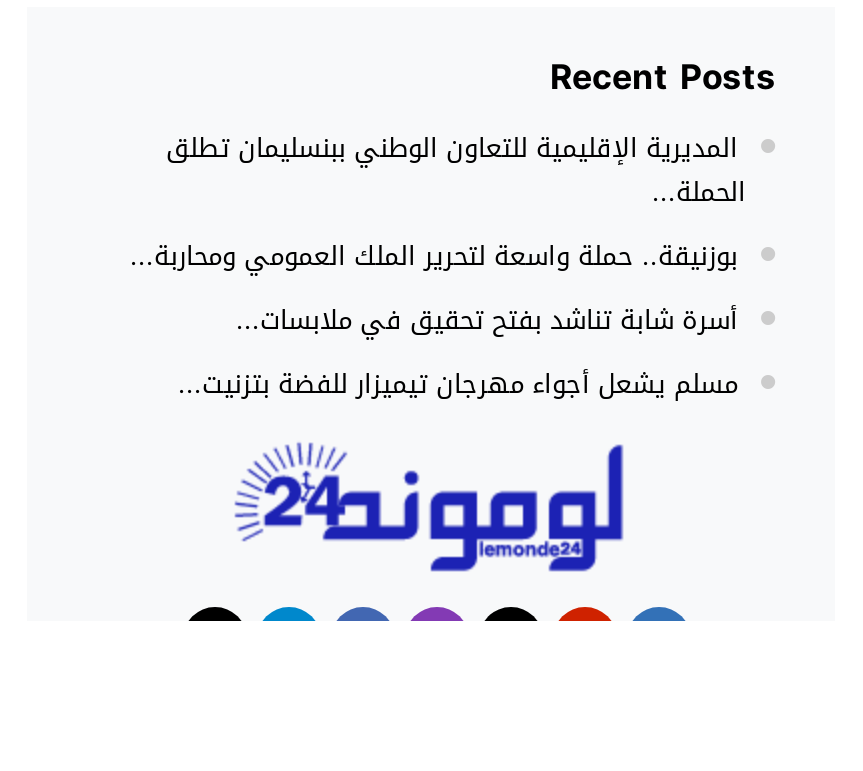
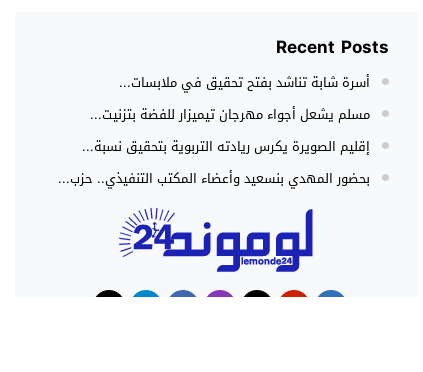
[130,123,746,281] المديرية الإقليمية للتعاون الوطني ببنسليمان تطلق | الحملة... | بوزنيقة.. حملة واسعة لتحرير الملك العمومي ومحاربة... -> none
moved [178,295,738,409] -> [90,70,370,127]: أسرة شابة تناشد بفتح تحقيق في ملابسات... | مسلم يشعل أجواء مهرجان تيميزار للفضة بتزنيت...
none -> [58,134,370,191] إقليم الصويرة يكرس ريادته التربوية بتحقيق نسبة... | بحضور المهدي بنسعيد وأعضاء المكتب التنفيذي.. حزب...

